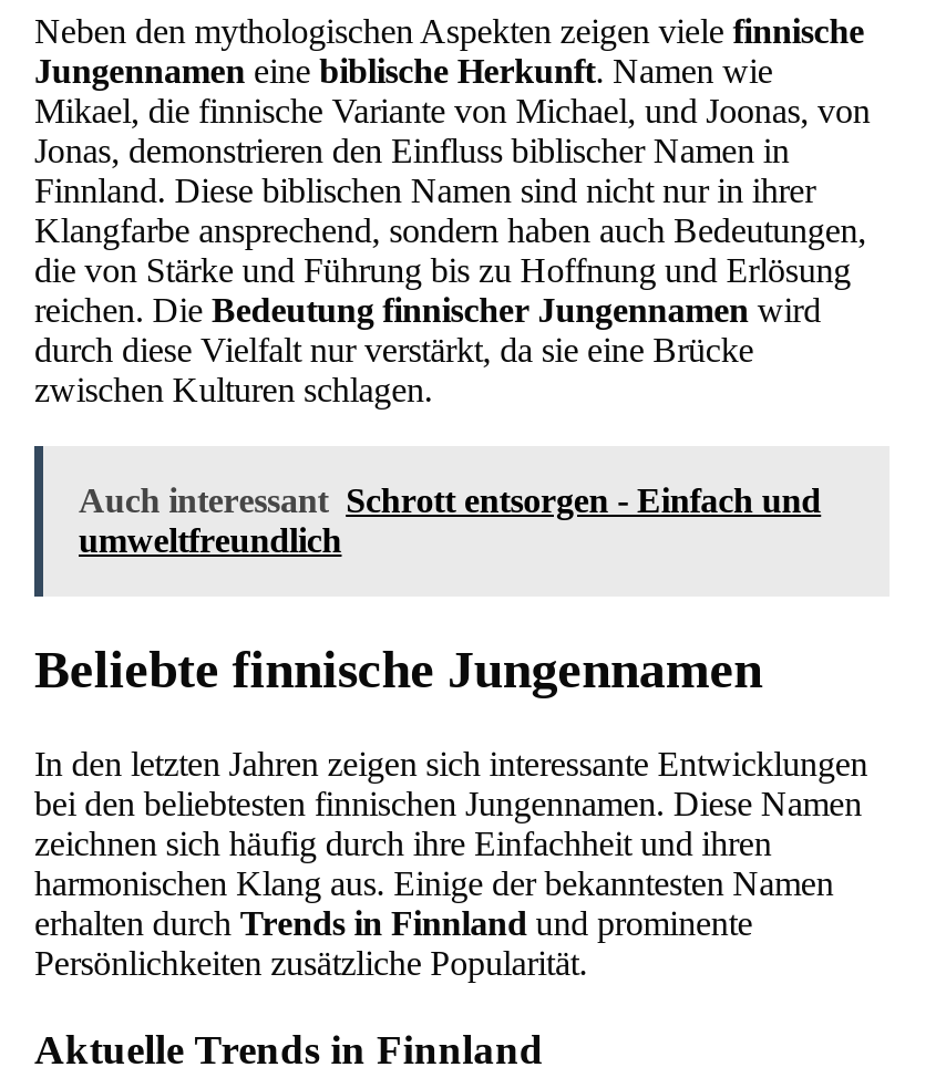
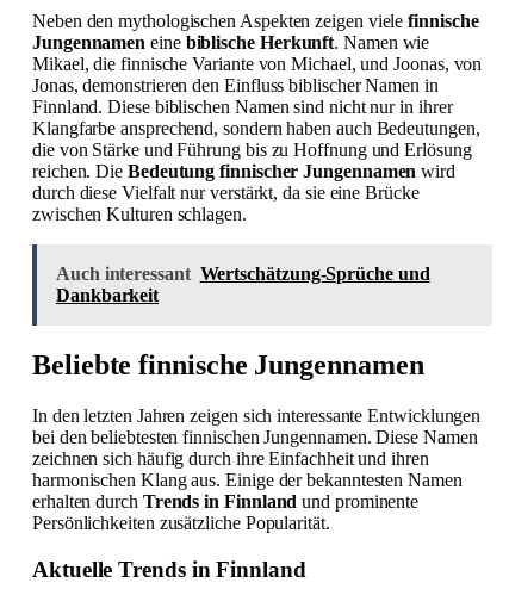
[79,482,821,560] Auch interessant Schrott entsorgen - Einfach und | umweltfreundlich -> [56,264,430,306] Auch interessant Wertschätzung-Sprüche und | Dankbarkeit

